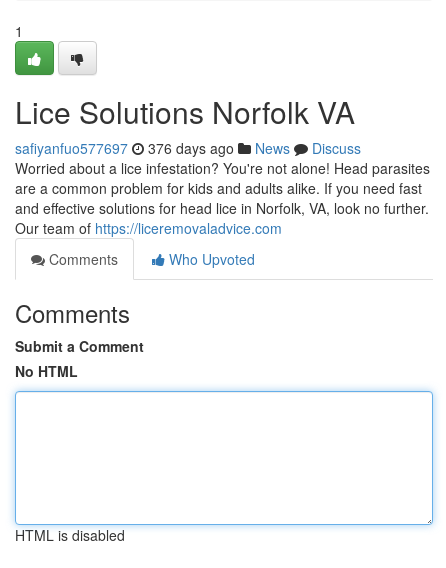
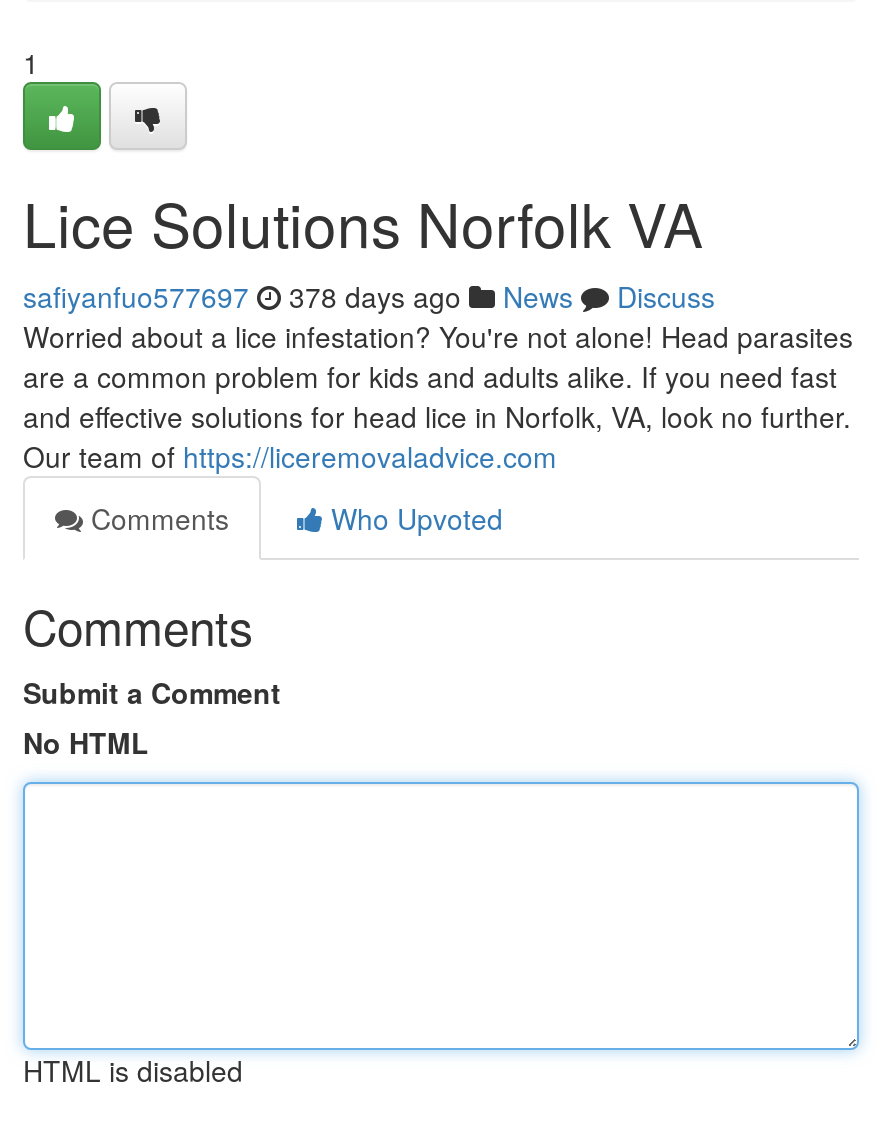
[15,138,361,158] safiyanfuo577697 376 days ago News Discuss -> [23,276,715,316] safiyanfuo577697 378 days ago News Discuss

